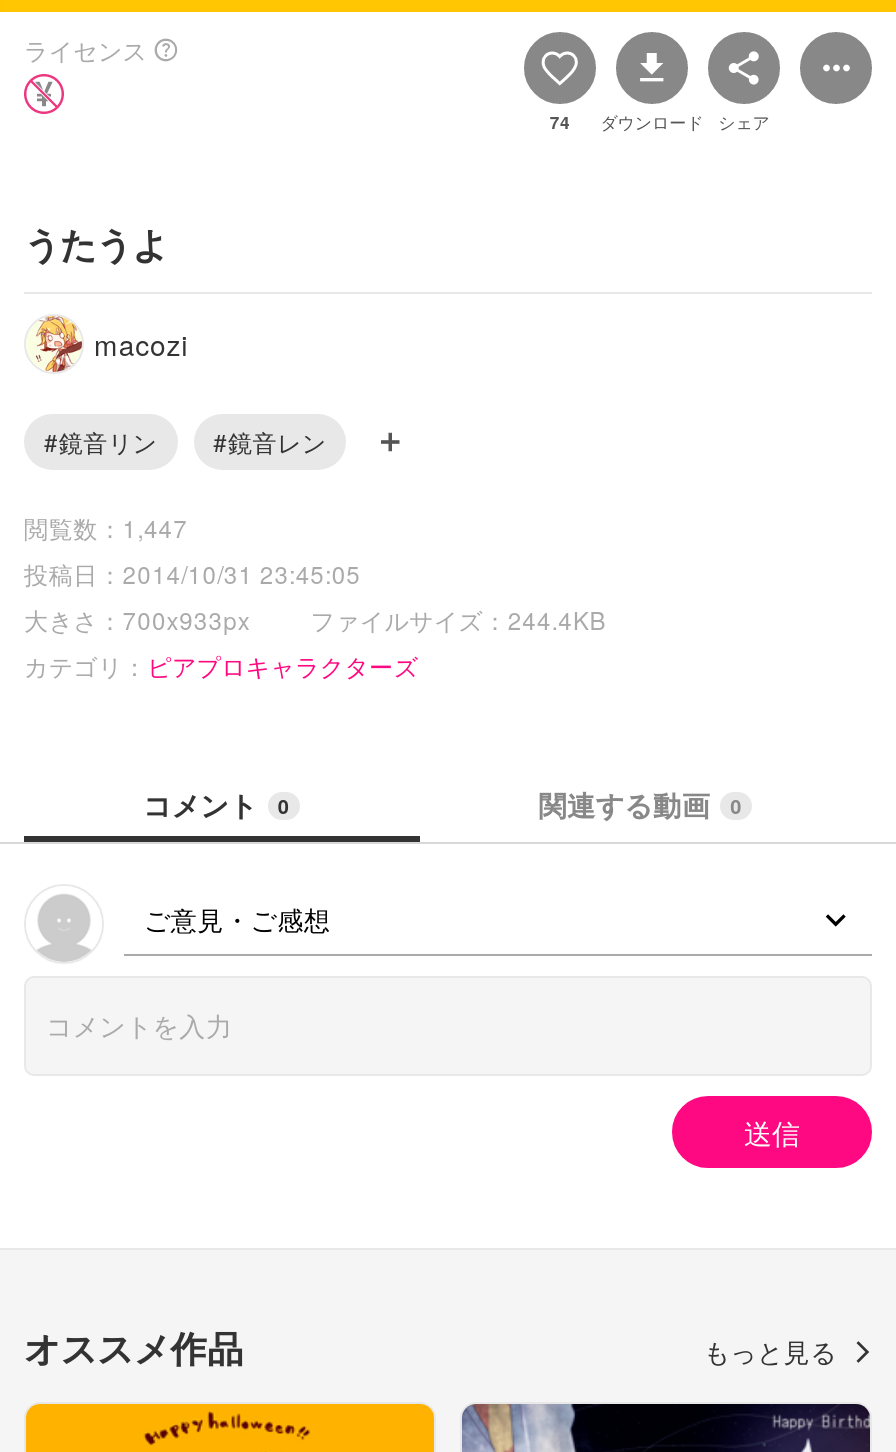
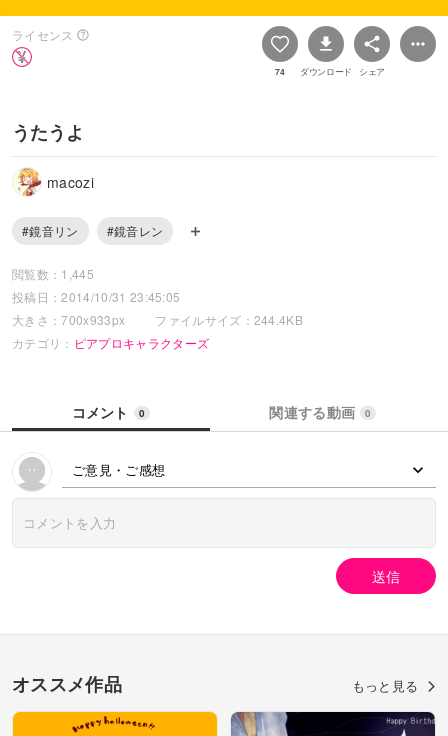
[24,511,188,545] 閲覧数：1,447 -> [12,265,94,282] 閲覧数：1,445

